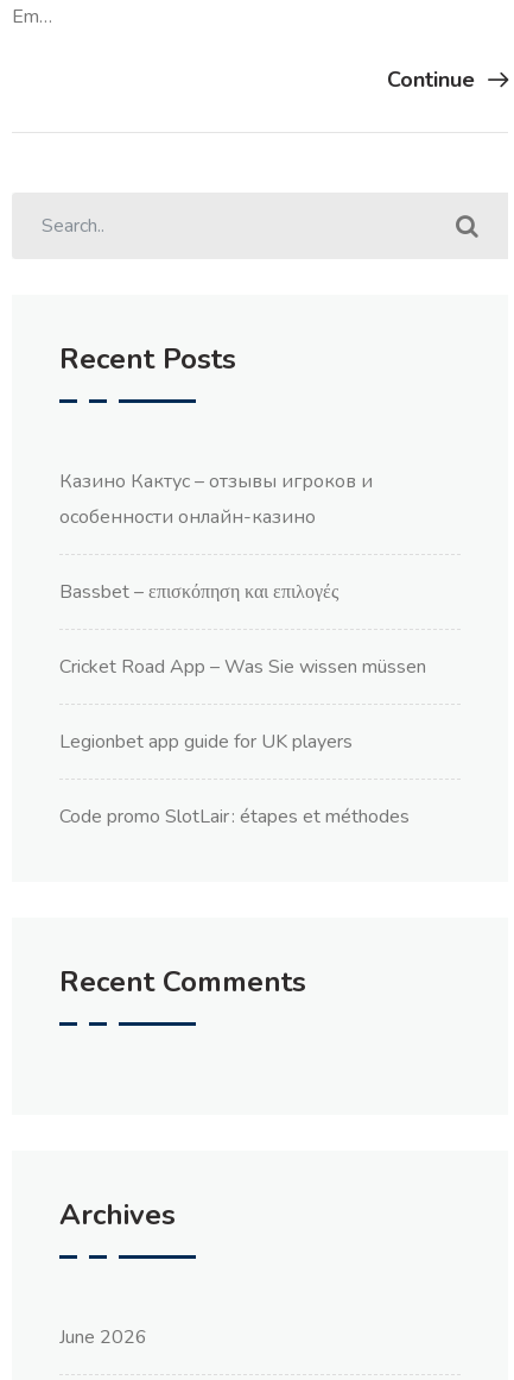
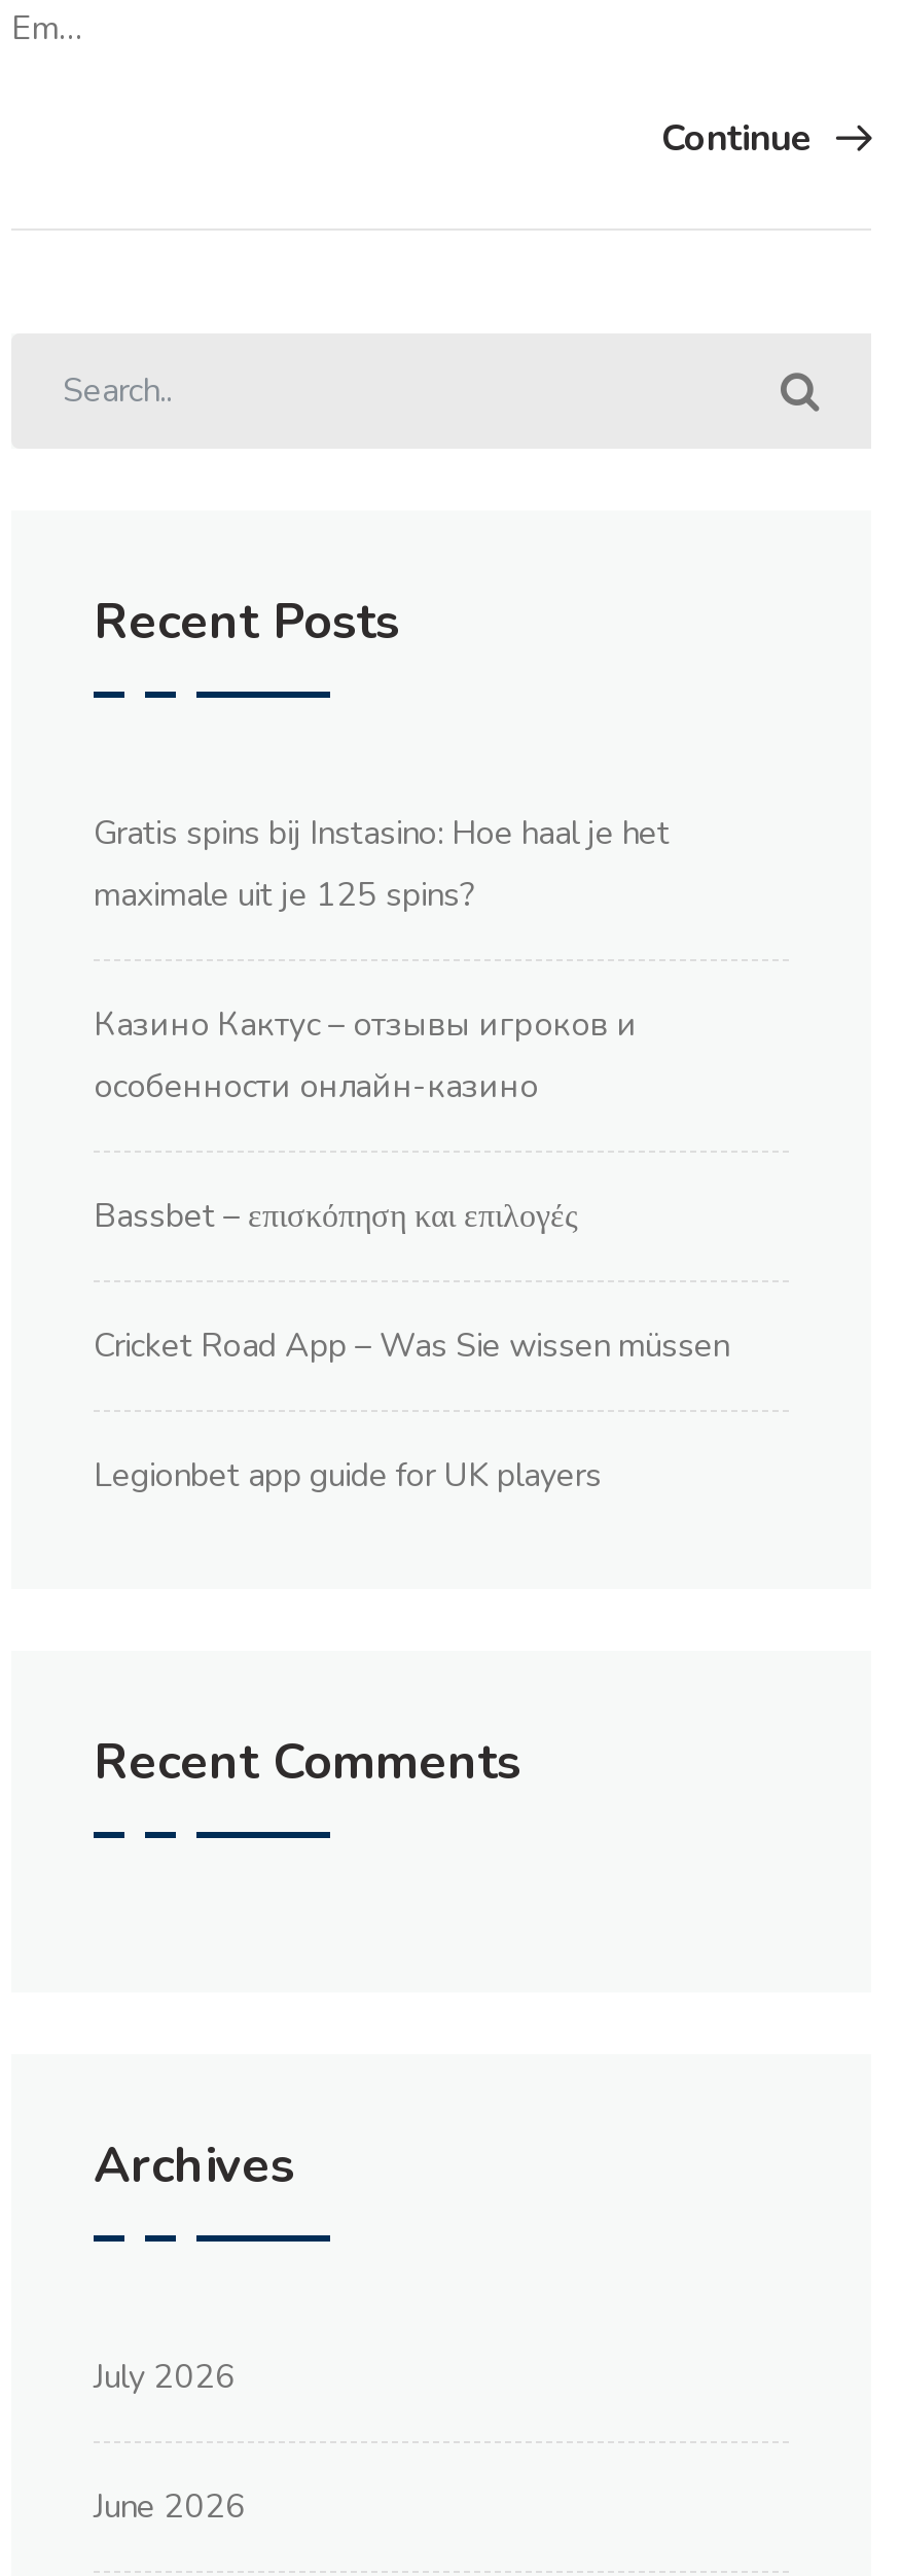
none -> [94,811,670,918] Gratis spins bij Instasino: Hoe haal je het | maximale uit je 125 spins?
[59,804,410,830] Code promo SlotLair : étapes et méthodes -> none
none -> [94,2355,236,2400] July 2026

